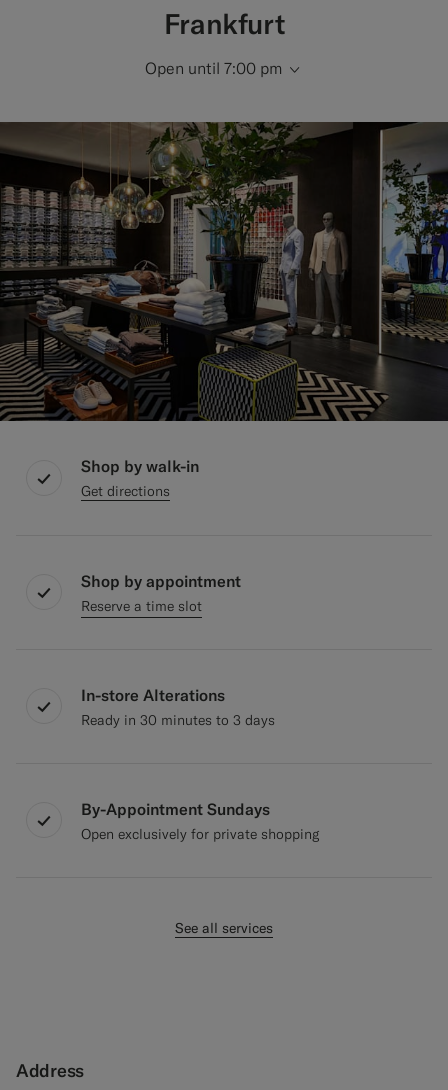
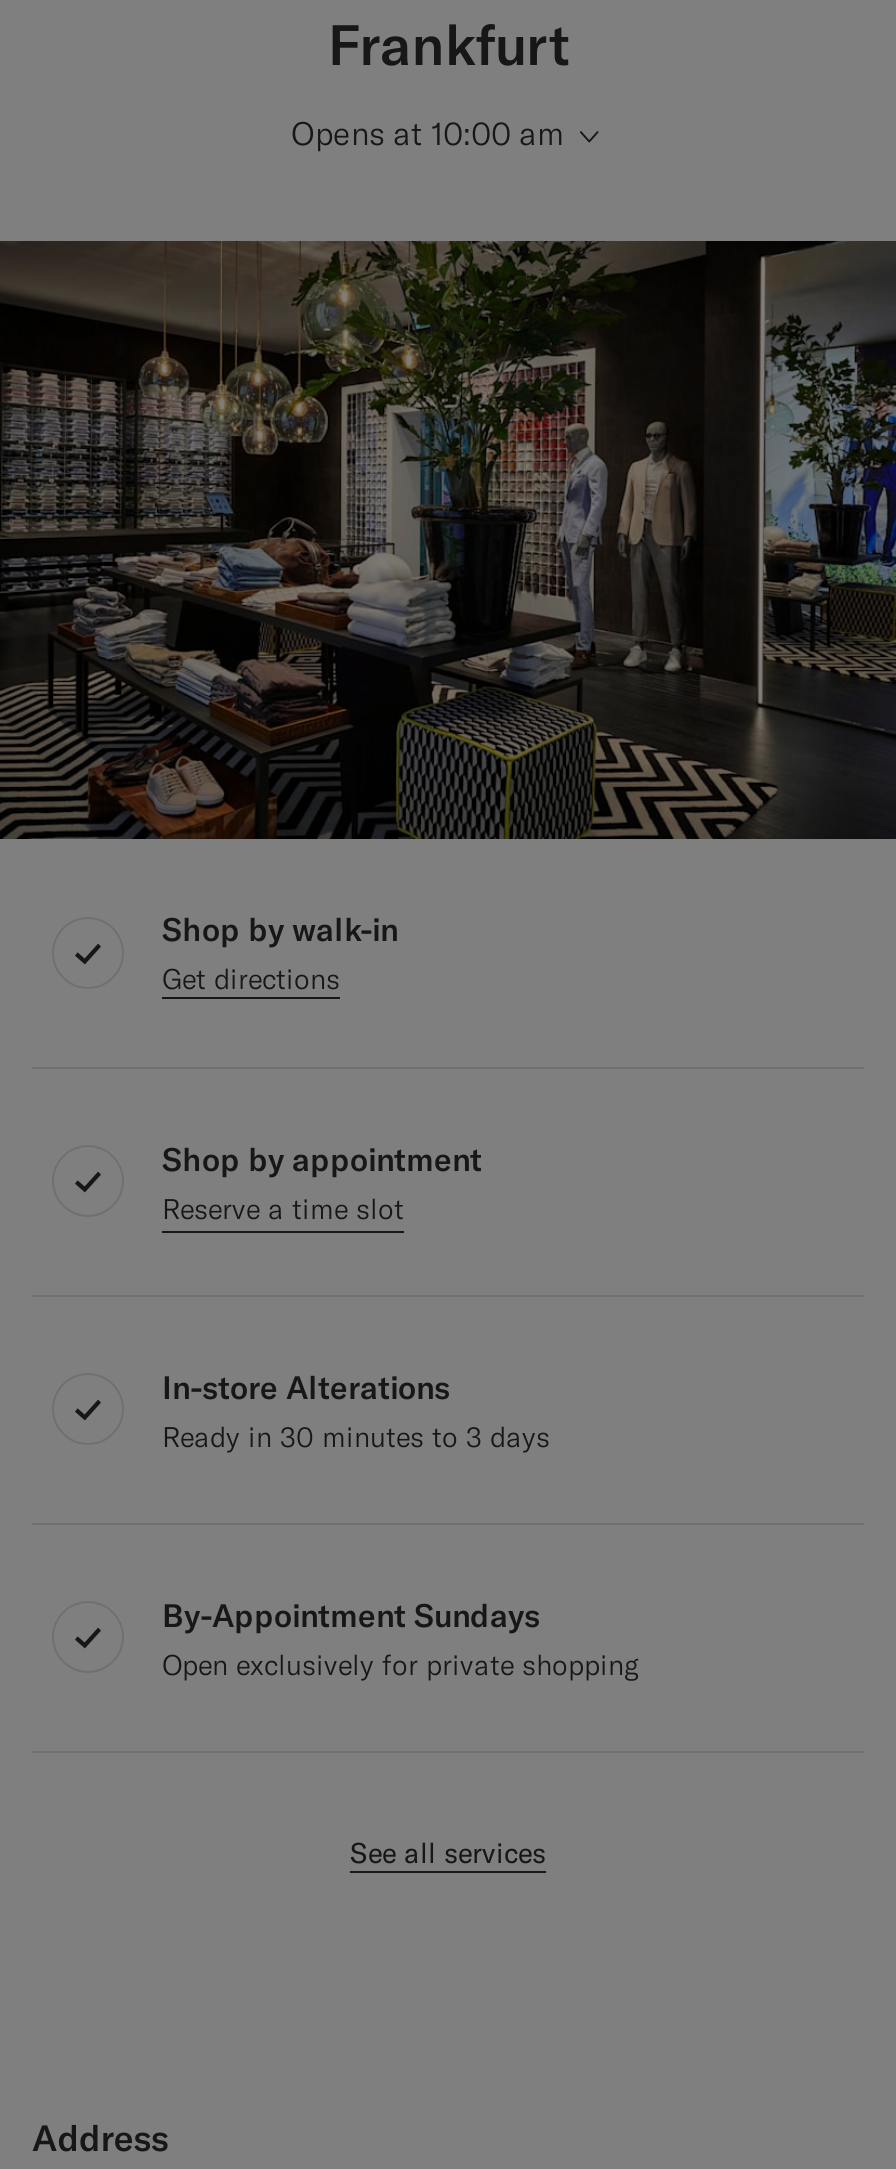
[145,58,282,78] Open until 7:00 pm -> [291,113,563,153] Opens at 10:00 am

